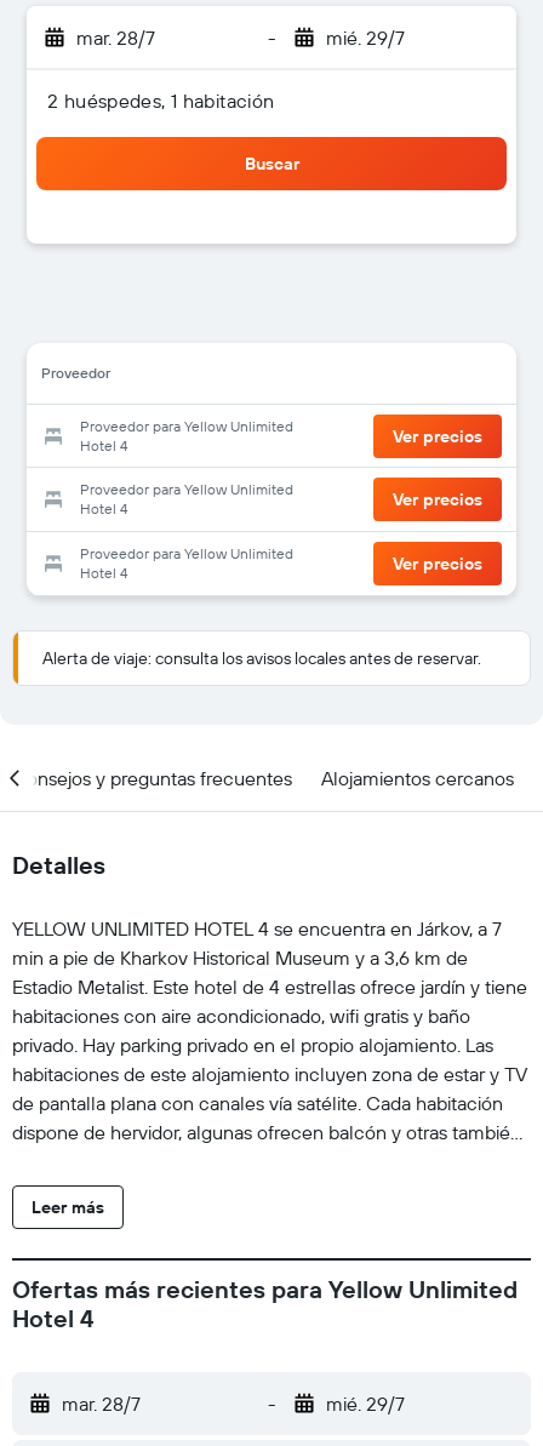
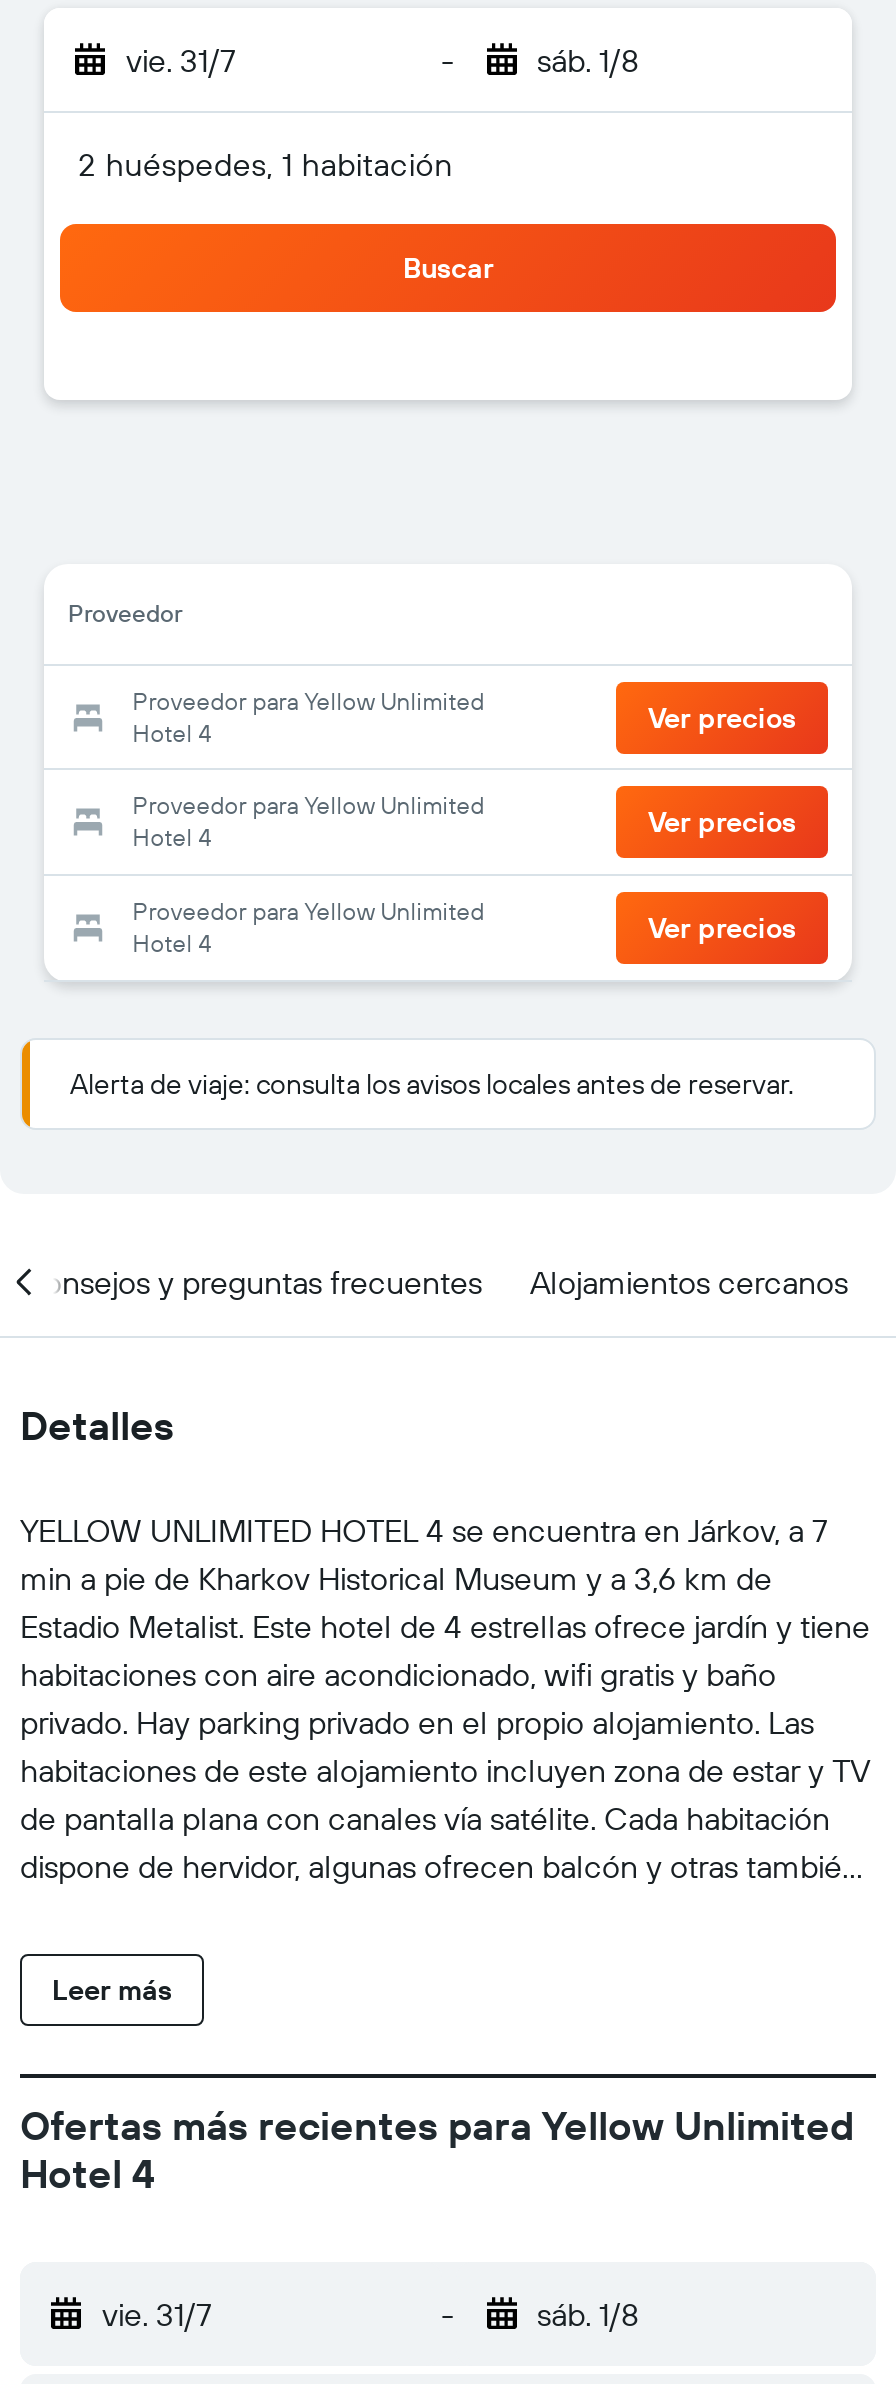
[76,25,155,50] mar. 28/7 -> [126,40,236,80] vie. 31/7
[325,25,404,50] mié. 29/7 -> [537,40,639,80] sáb. 1/8
[62,1391,141,1416] mar. 28/7 -> [102,2294,212,2334] vie. 31/7
[325,1391,404,1416] mié. 29/7 -> [537,2294,639,2334] sáb. 1/8

